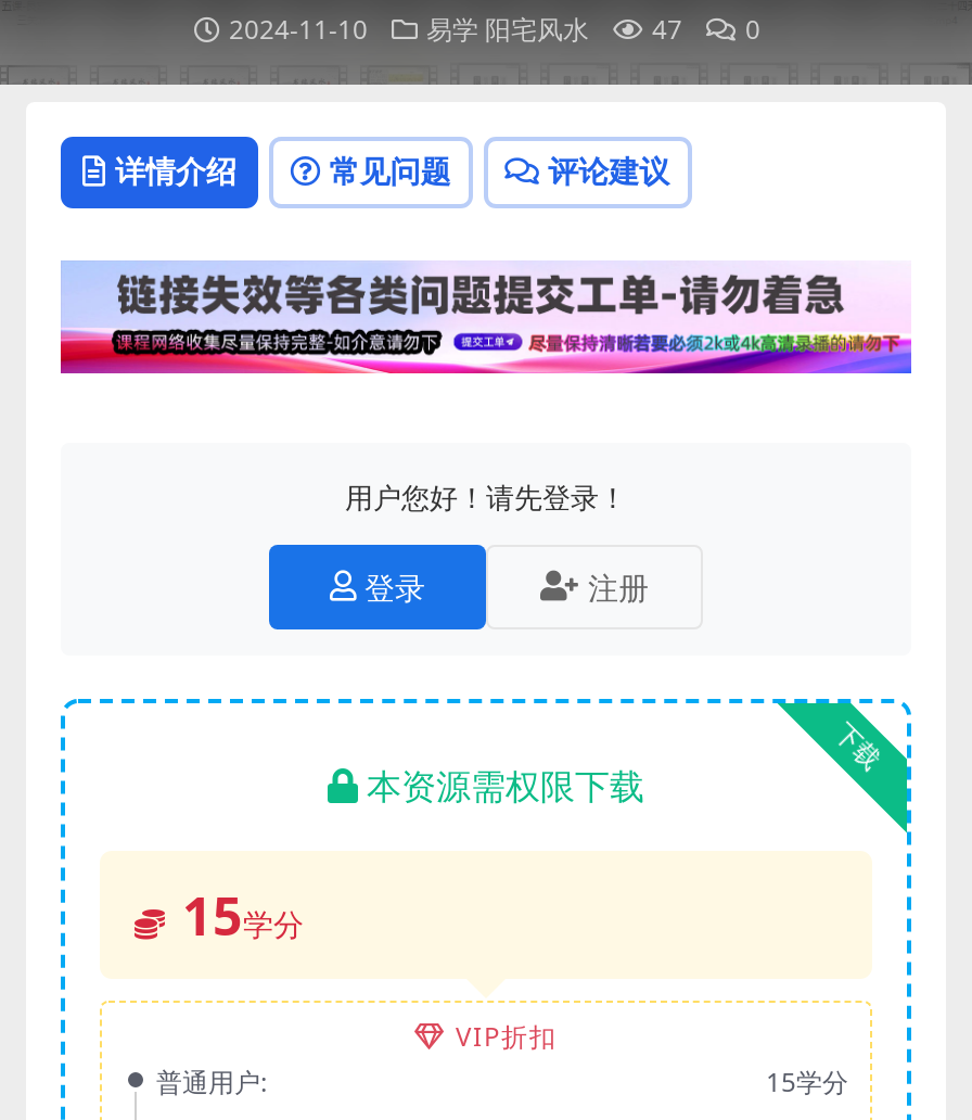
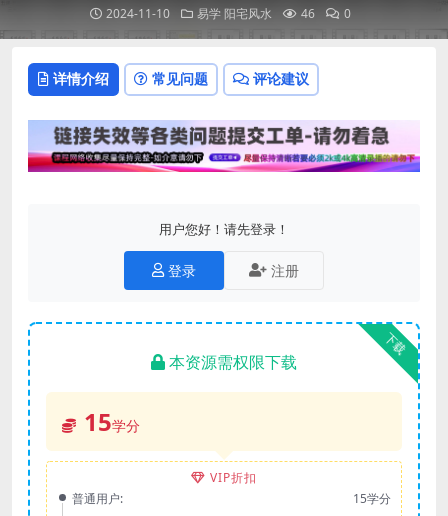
[229,11,760,48] 2024-11-10 易学 阳宅风水 47 0 -> [105,5,350,22] 2024-11-10 易学 阳宅风水 46 0

